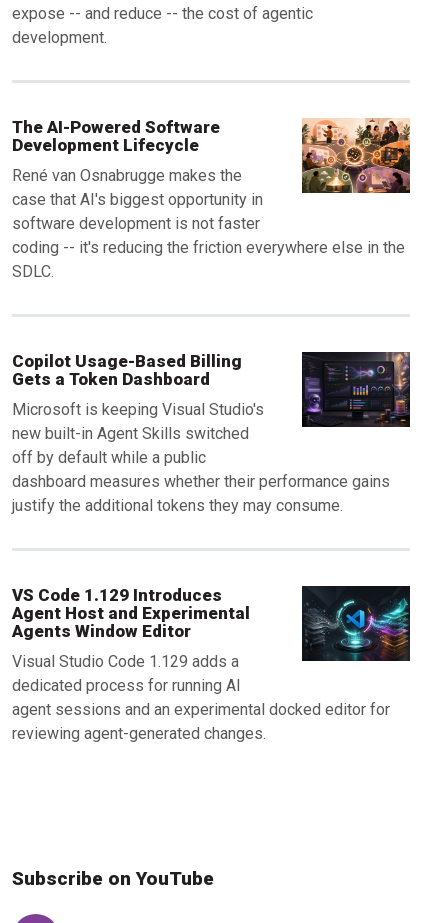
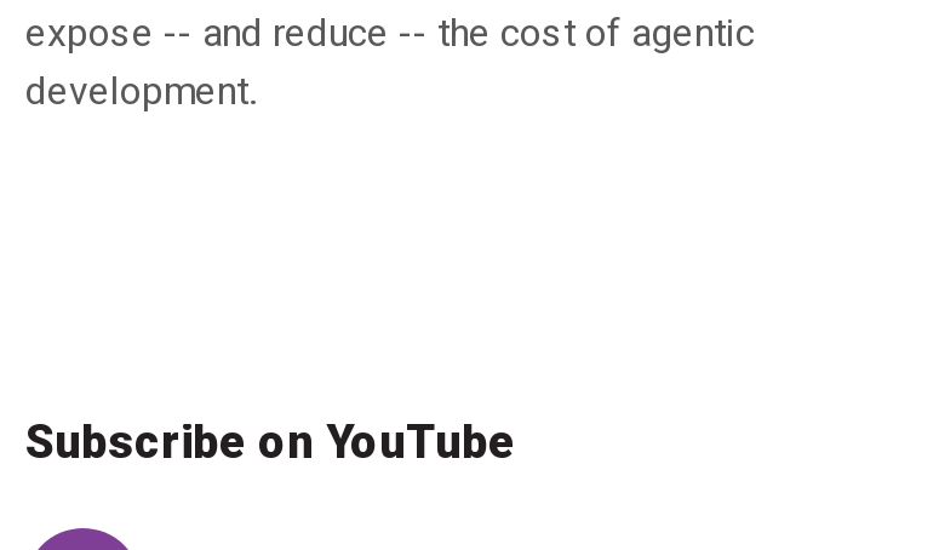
[12,117,411,281] [image] | The AI-Powered Software | Development Lifecycle | René van Osnabrugge makes the | case that AI's biggest opportunity in | software development is not faster | coding -- it's reducing the friction everywhere else in the | SDLC. -> none
[12,351,411,515] [image] | Copilot Usage-Based Billing | Gets a Token Dashboard | Microsoft is keeping Visual Studio's | new built-in Agent Skills switched | off by default while a public | dashboard measures whether their performance gains | justify the additional tokens they may consume. -> none
[12,585,411,743] [image] | VS Code 1.129 Introduces | Agent Host and Experimental | Agents Window Editor | Visual Studio Code 1.129 adds a | dedicated process for running AI | agent sessions and an experimental docked editor for | reviewing agent-generated changes. -> none

